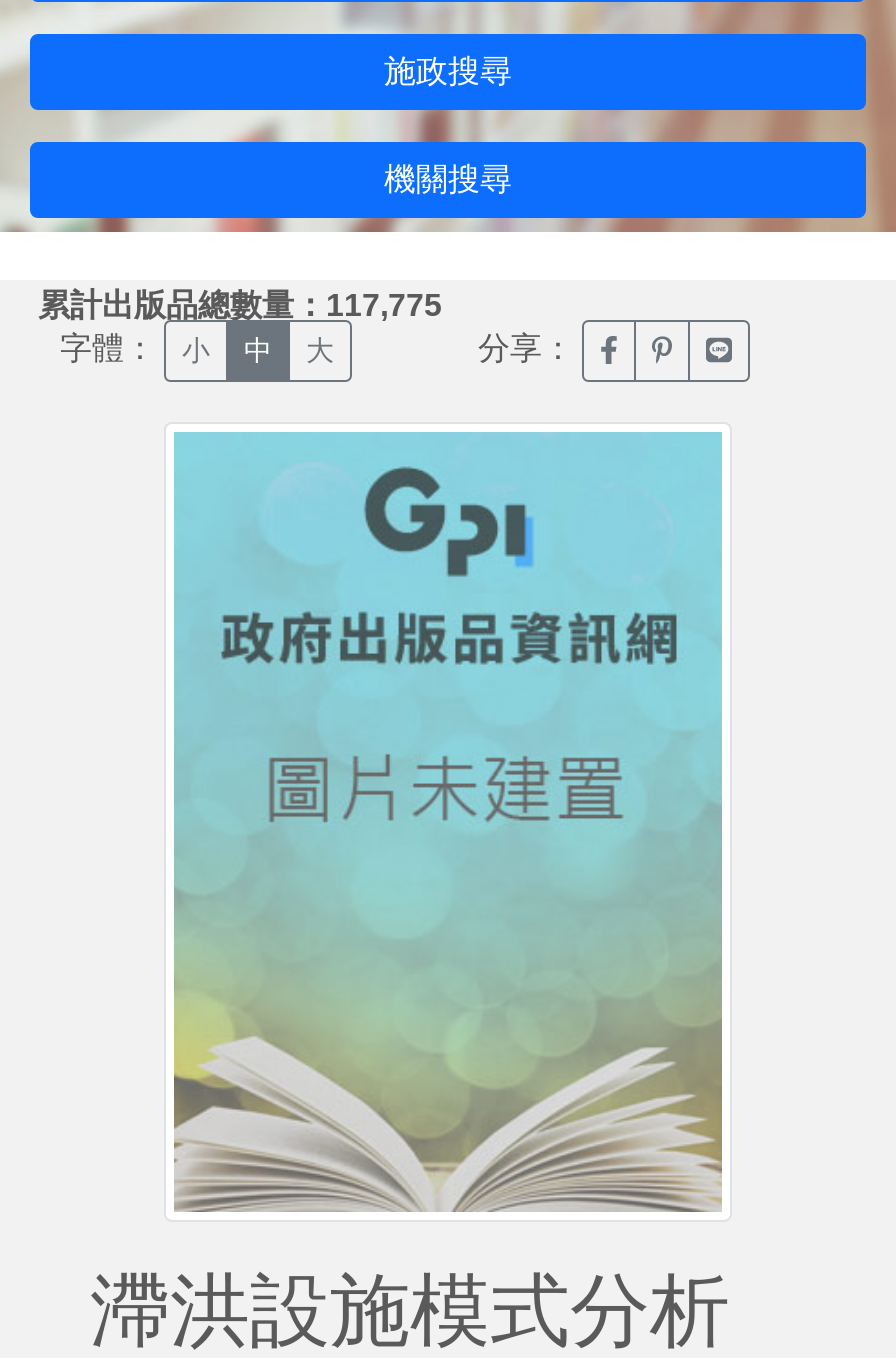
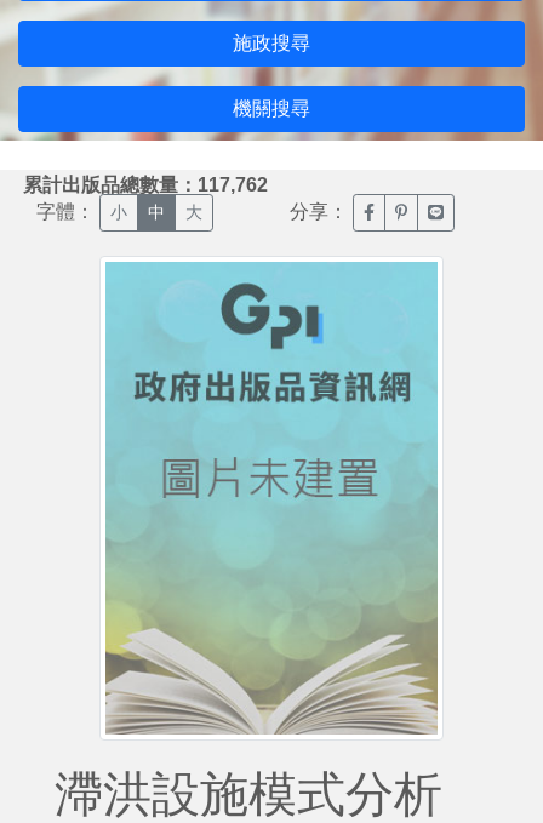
[38,287,442,321] 累計出版品總數量：117,775 -> [23,174,268,195] 累計出版品總數量：117,762

